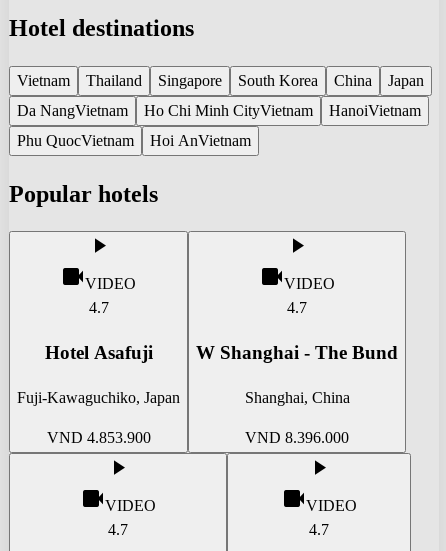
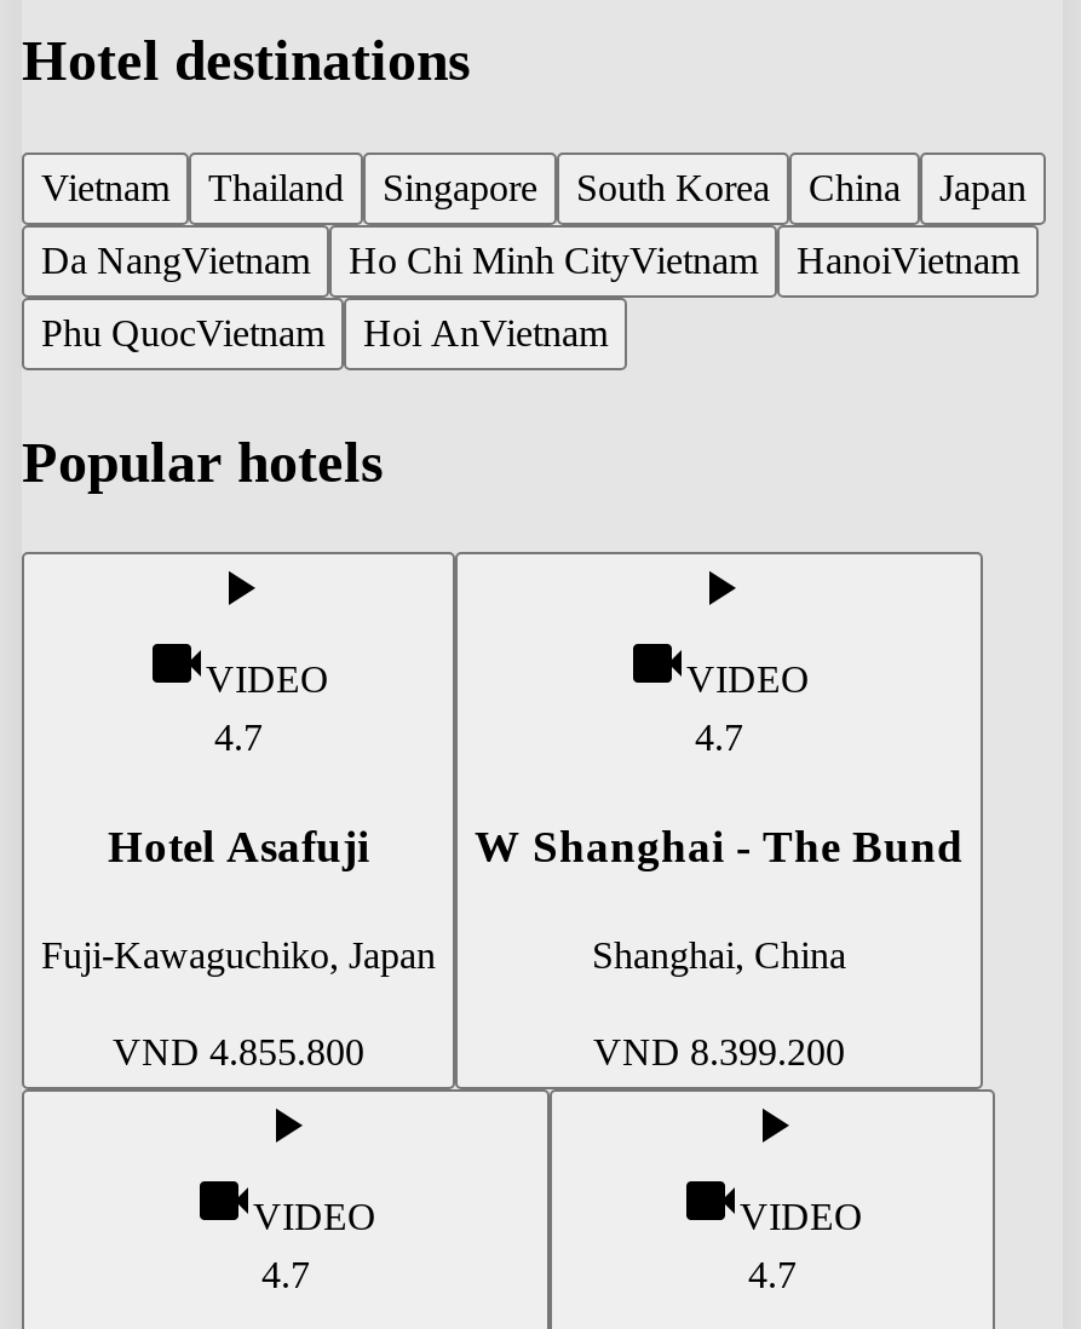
[46,429,150,446] VND 4.853.900 -> [113,1031,364,1072] VND 4.855.800
[245,429,349,446] VND 8.396.000 -> [593,1031,845,1072] VND 8.399.200

